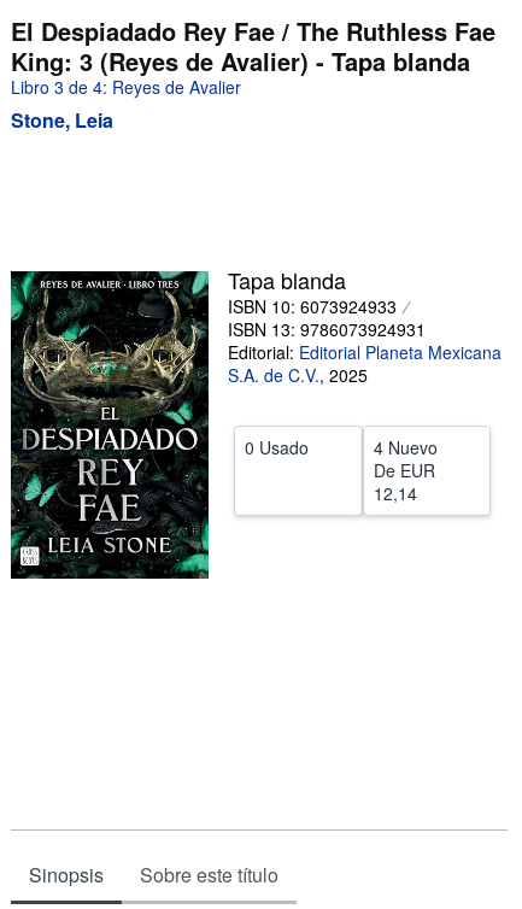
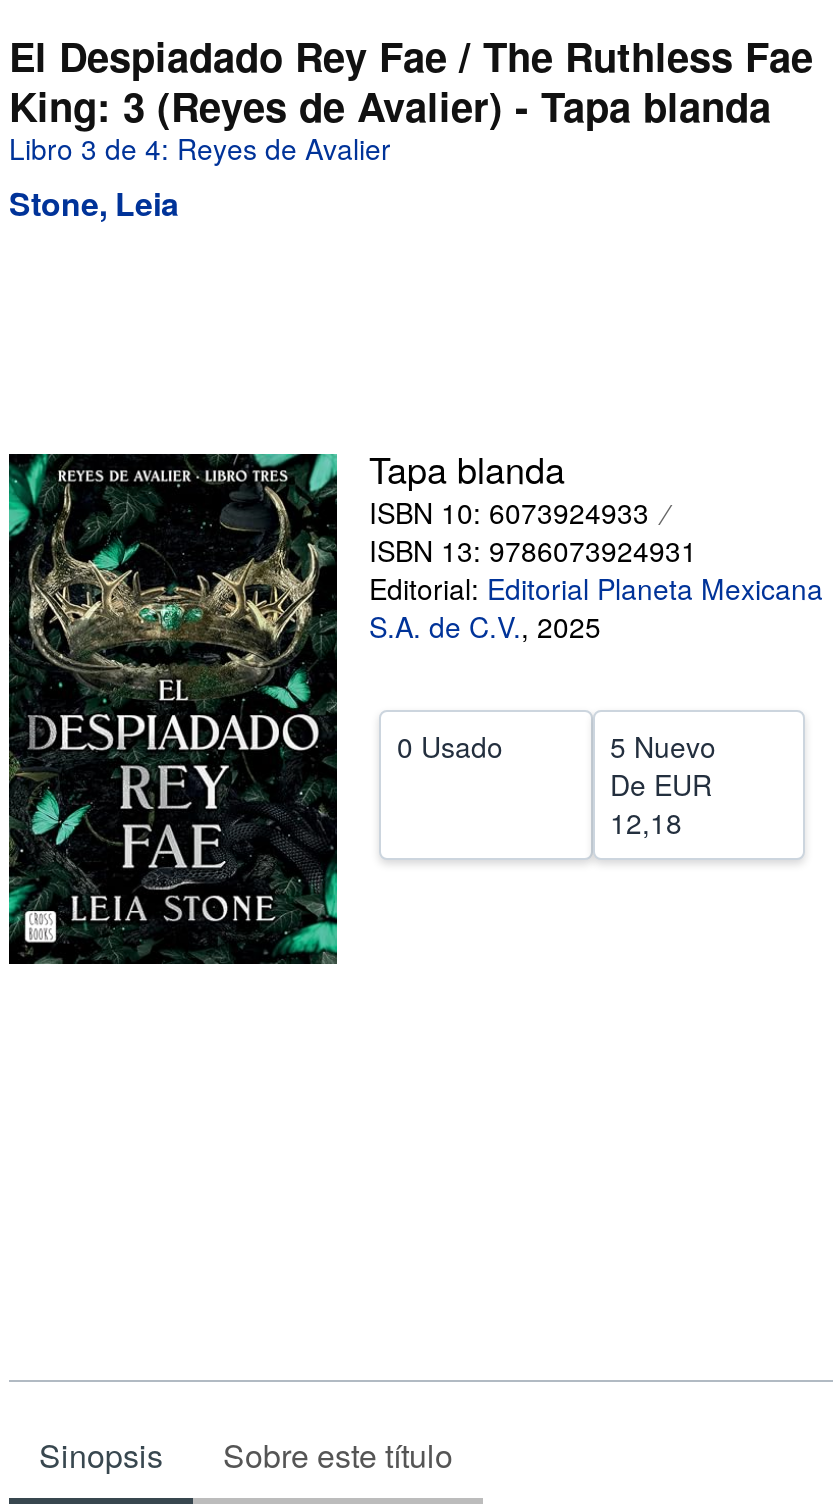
[373,435,437,459] 4 Nuevo -> [610,726,716,766] 5 Nuevo
[373,481,417,505] 12,14 -> [610,802,682,842] 12,18

